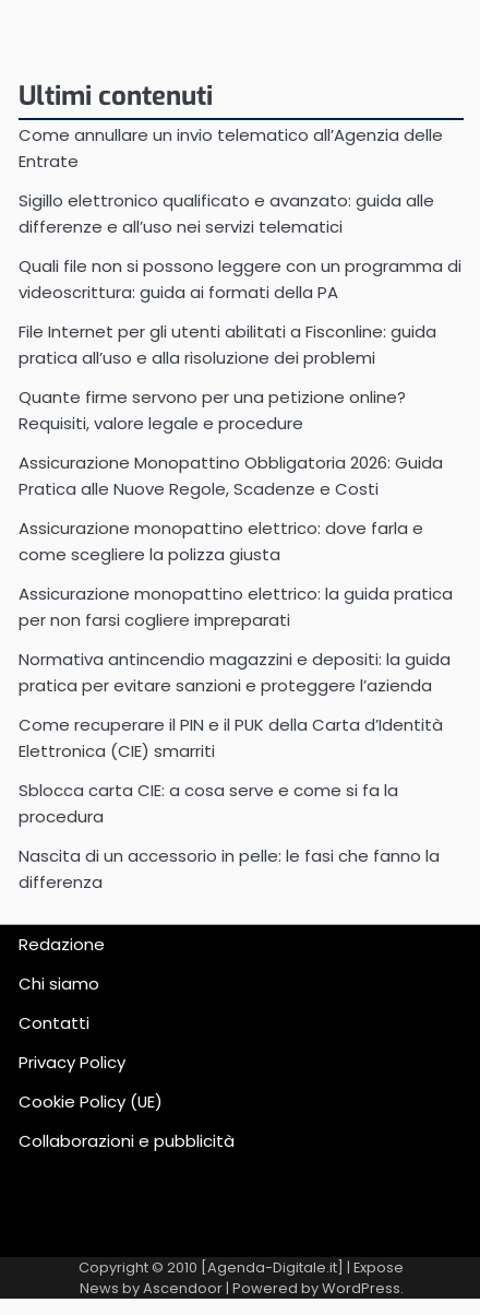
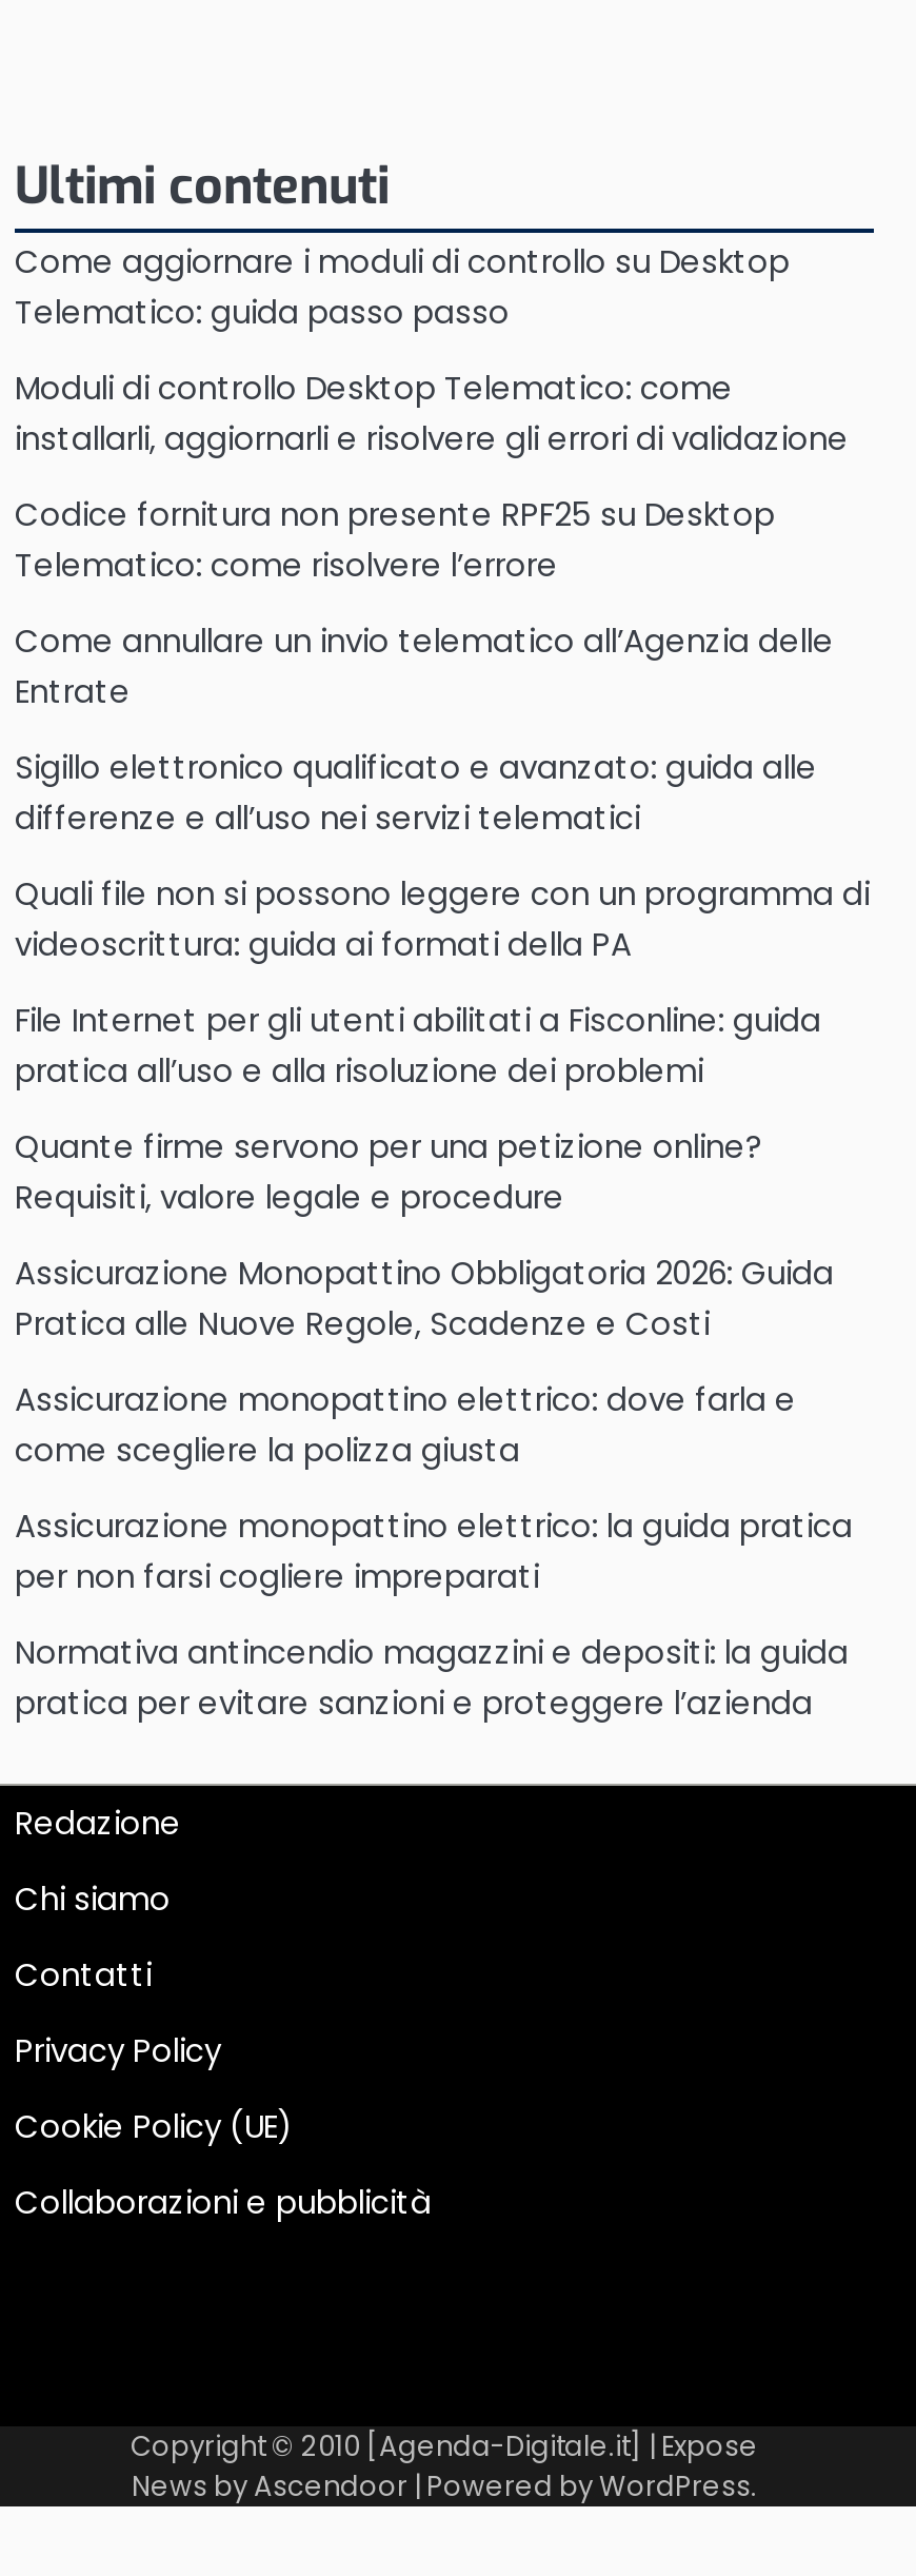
none -> [15,238,849,586] Come aggiornare i moduli di controllo su Desktop | Telematico: guida passo passo | Moduli di controllo Desktop Telematico: come | installarli, aggiornarli e risolvere gli errori di validazione | Codice fornitura non presente RPF25 su Desktop | Telematico: come risolvere l’errore
moved [19,123,461,697] -> [15,617,870,1724]: Come annullare un invio telematico all’Agenzia delle | Entrate | Sigillo elettronico qualificato e avanzato: guida alle | ... | Normativa antincendio magazzini e depositi: la guida | pratica per evitare sanzioni e proteggere l’azienda
[19,713,443,893] Come recuperare il PIN e il PUK della Carta d’Identità | Elettronica (CIE) smarriti | Sblocca carta CIE: a cosa serve e come si fa la | procedura | Nascita di un accessorio in pelle: le fasi che fanno la | differenza -> none

